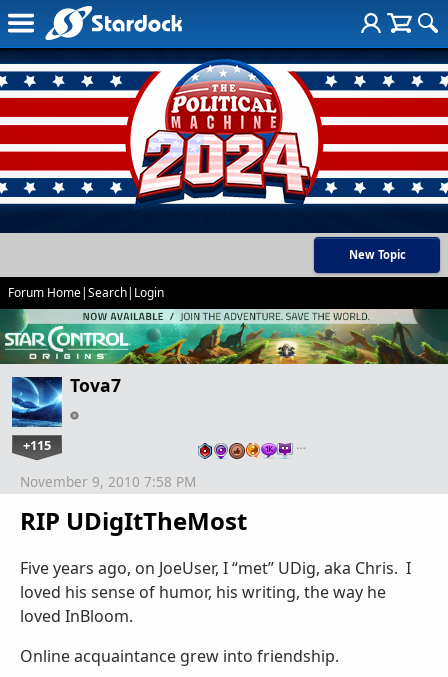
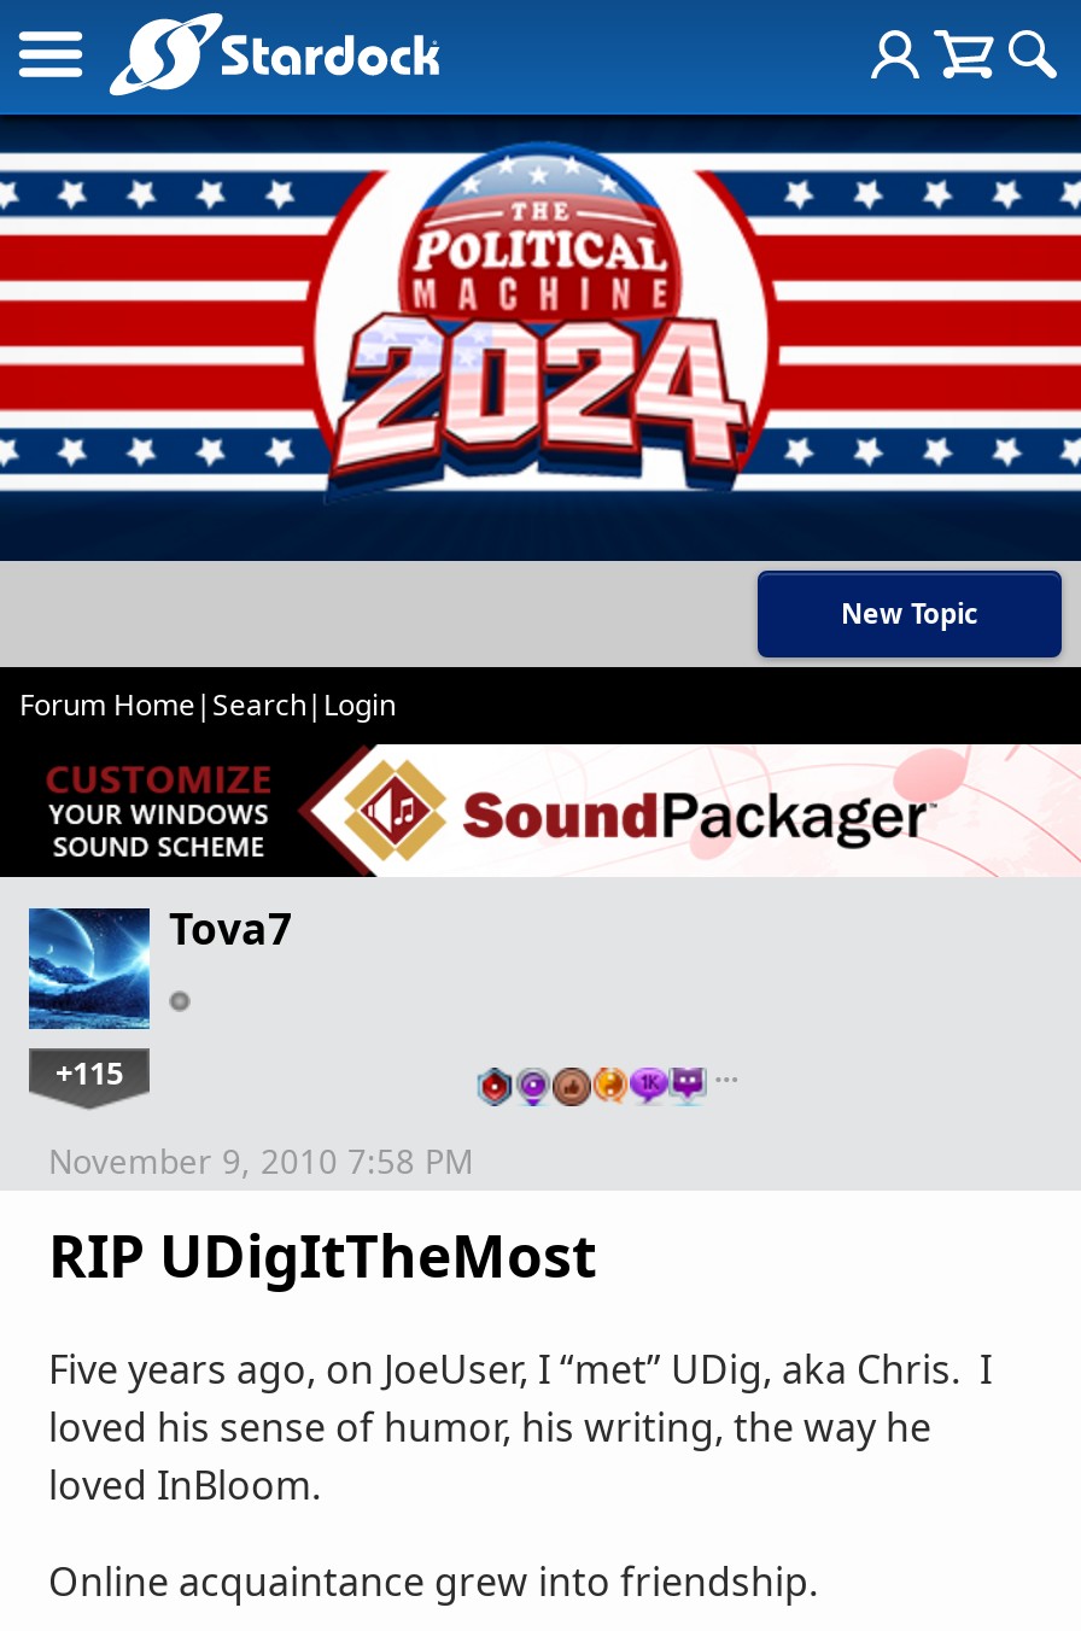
[3,308,445,365] [image] -> [7,742,1074,879] [image]

